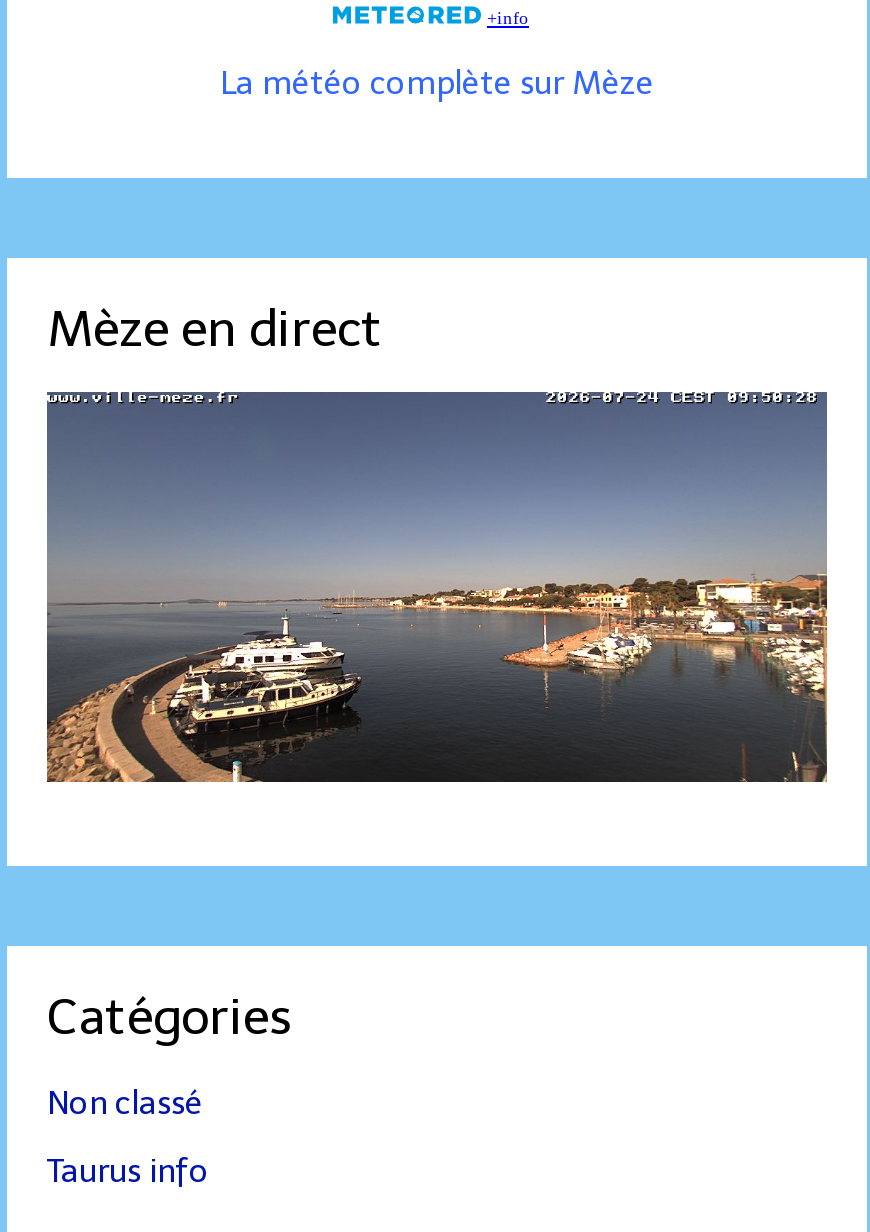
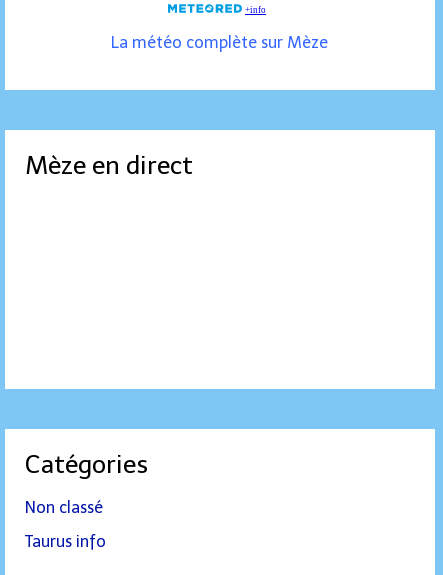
[45,390,829,784] [image] -> none

